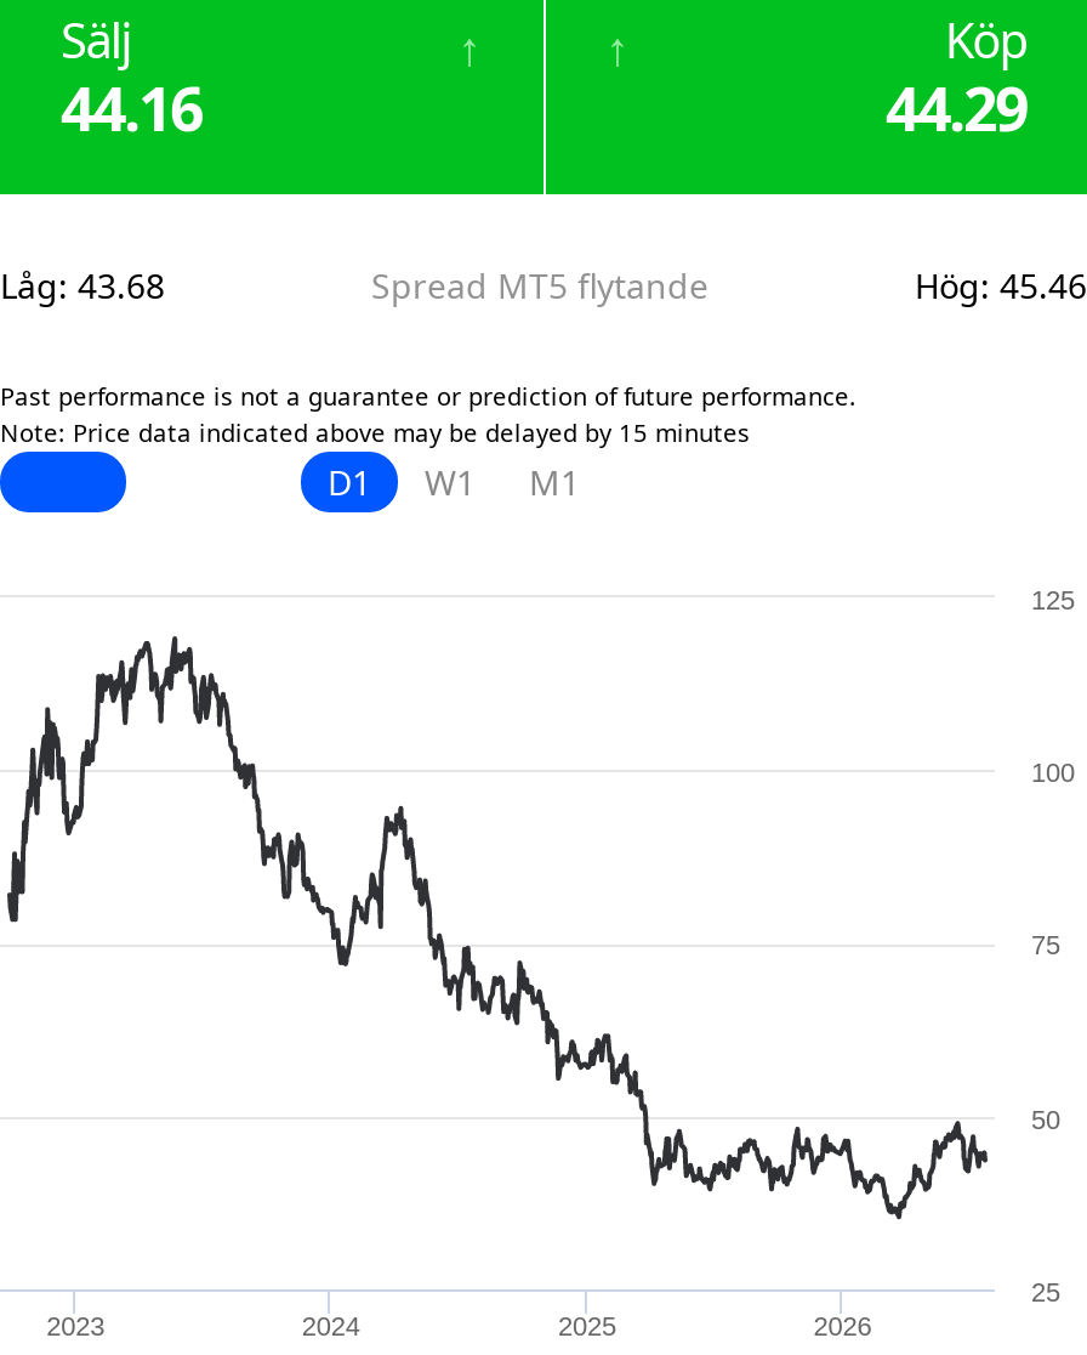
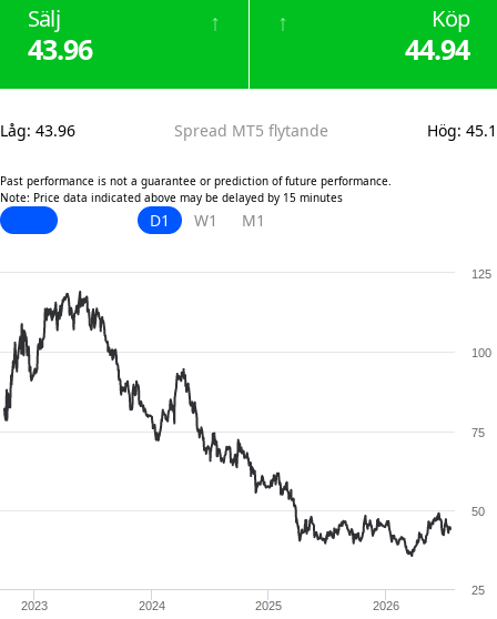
[61,66,201,148] 44.16 -> [28,30,92,68] 43.96
[886,66,1026,148] 44.29 -> [405,30,469,68] 44.94
[0,262,165,308] Låg: 43.68 -> [0,120,75,141] Låg: 43.96
[915,262,1087,308] Hög: 45.46 -> [427,120,497,141] Hög: 45.1

